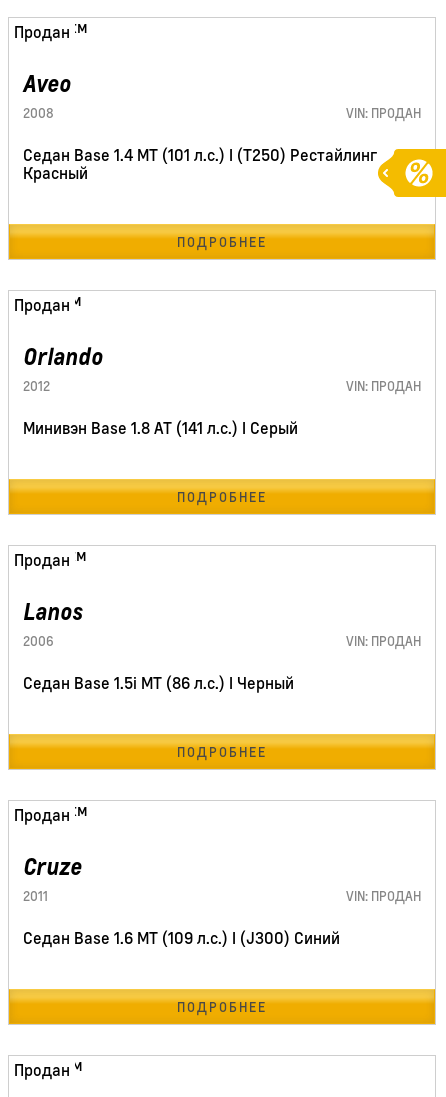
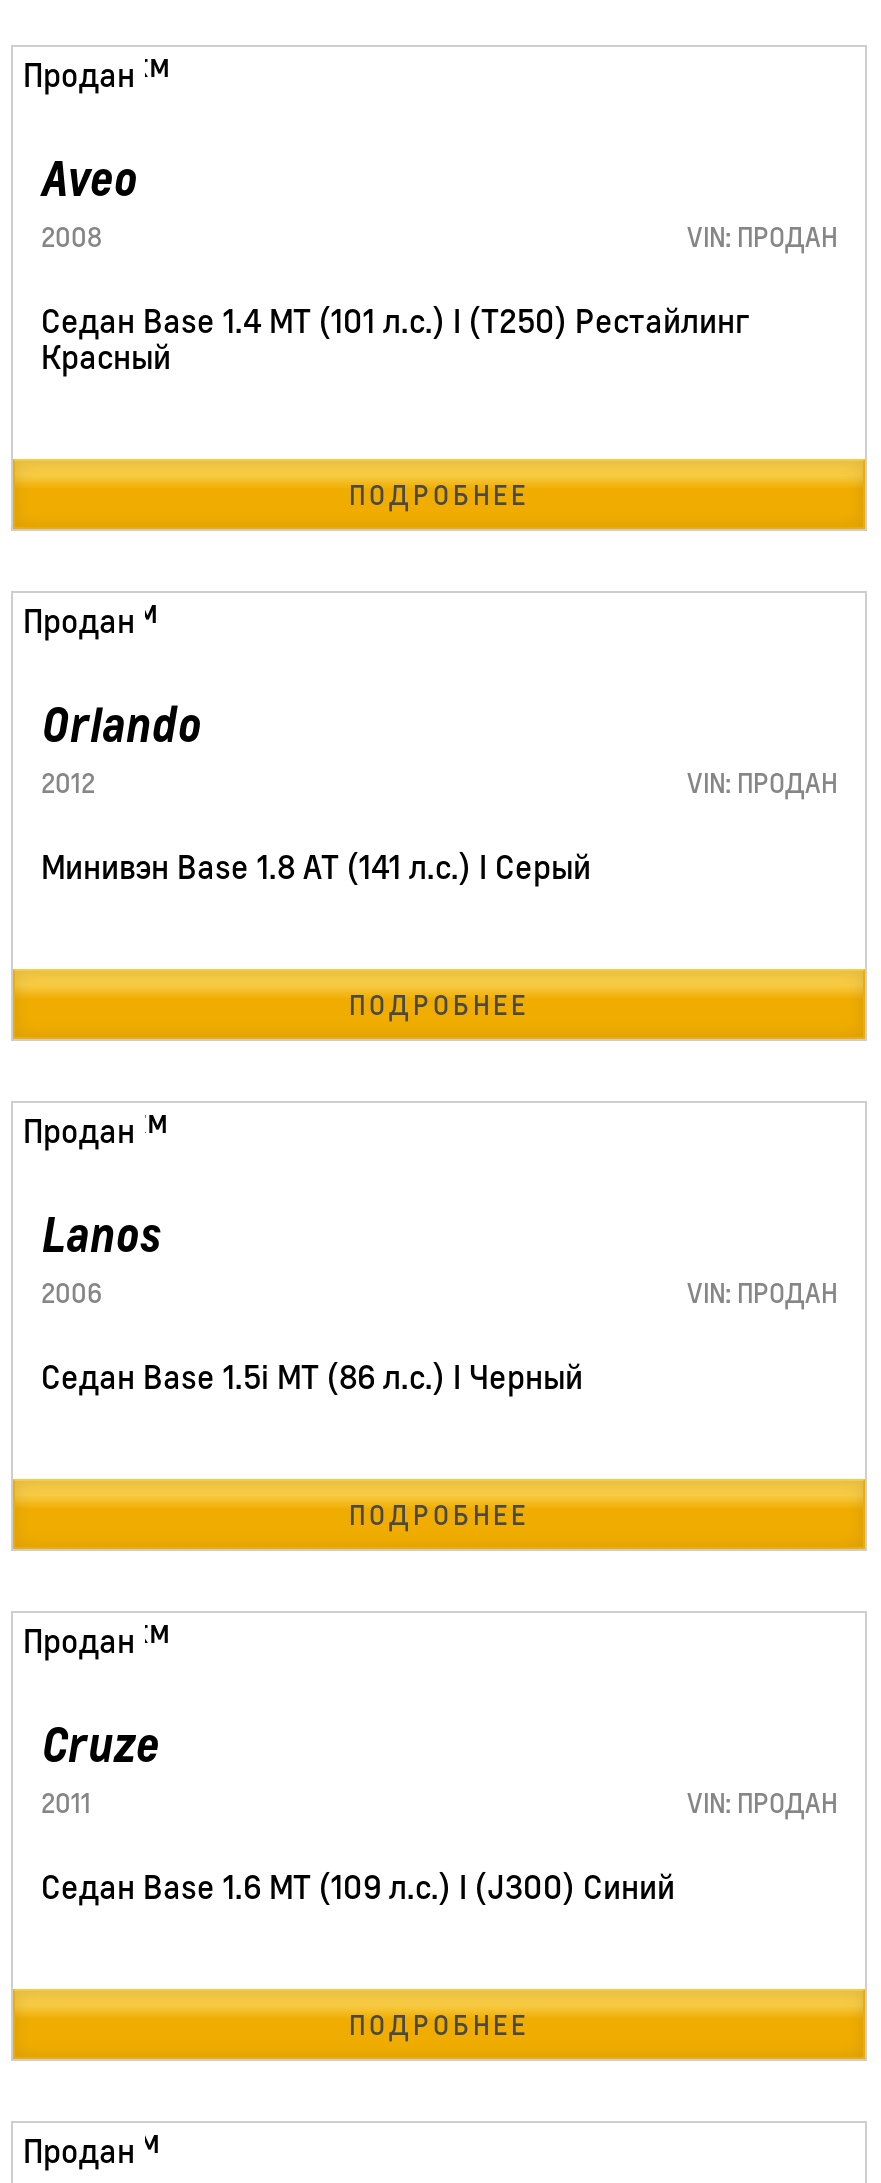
[377,148,443,198] [image] -> none

